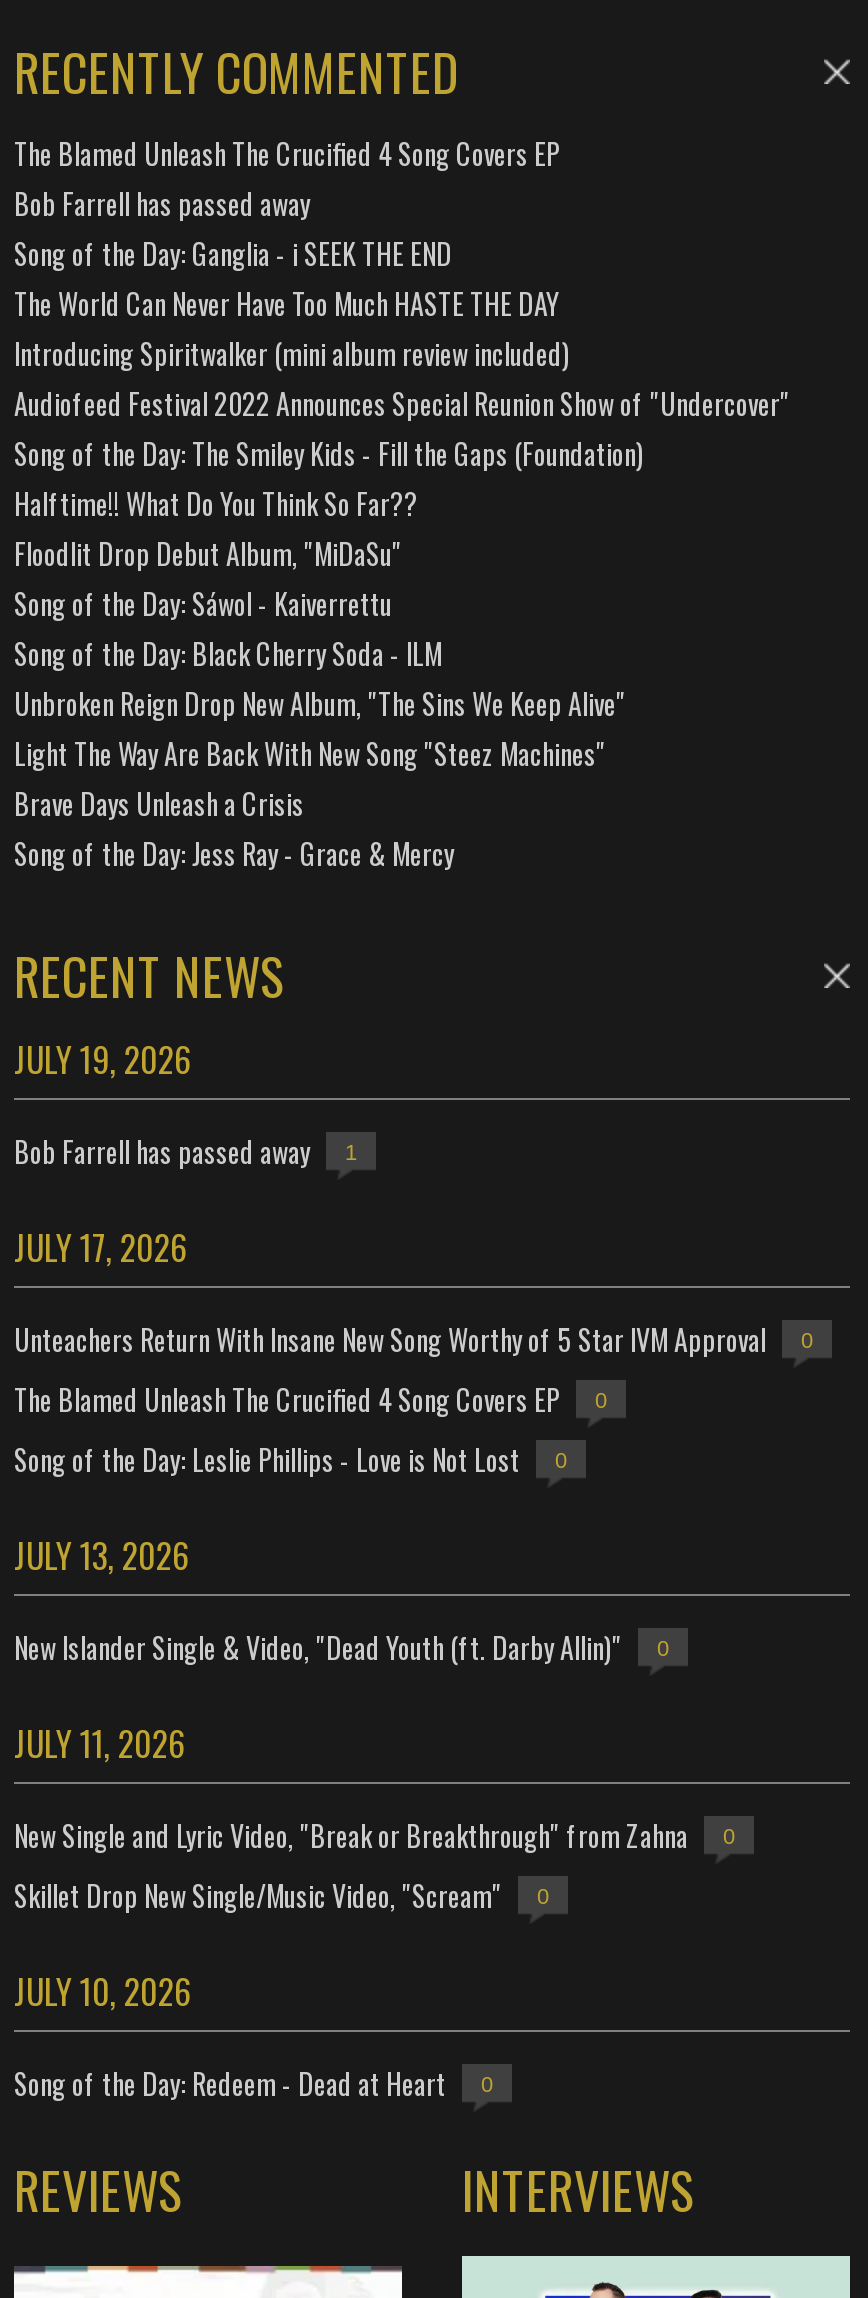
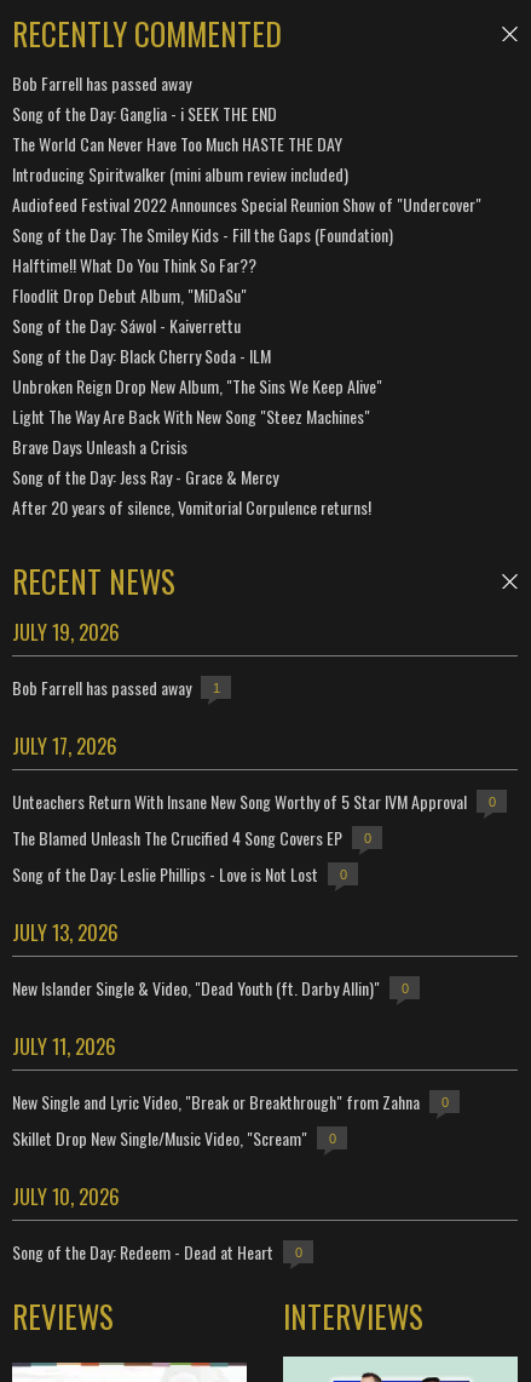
[14,132,560,174] The Blamed Unleash The Crucified 4 Song Covers EP -> none
moved [14,182,790,874] -> [12,70,481,489]: Bob Farrell has passed away | Song of the Day: Ganglia - i SEEK THE END | The World Can Never Have Too Much HASTE THE DAY | ... | Brave Days Unleash a Crisis | Song of the Day: Jess Ray - Grace & Mercy
none -> [12,494,371,520] After 20 years of silence, Vomitorial Corpulence returns!

